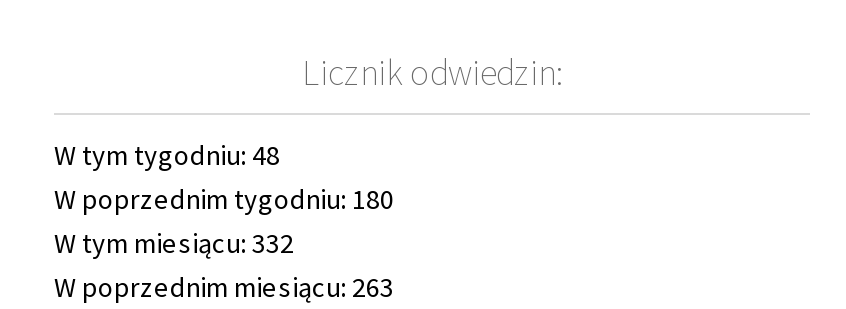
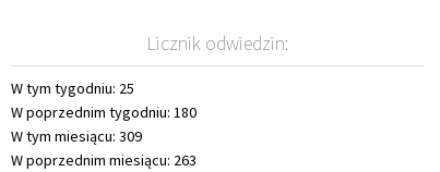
[54,137,280,173] W tym tygodniu: 48 -> [11,78,134,98] W tym tygodniu: 25
[54,225,294,261] W tym miesiącu: 332 -> [11,126,142,146] W tym miesiącu: 309

